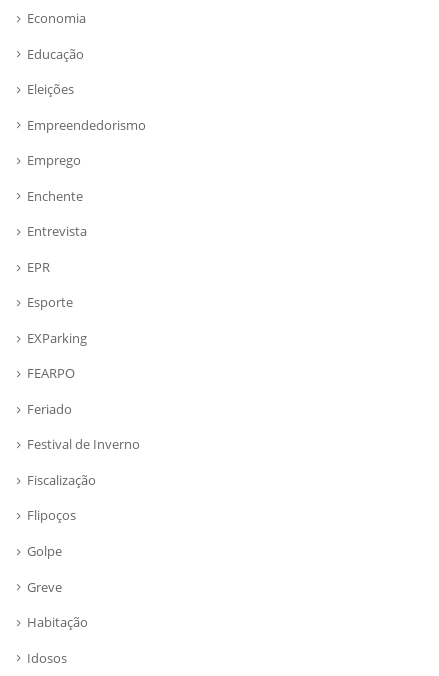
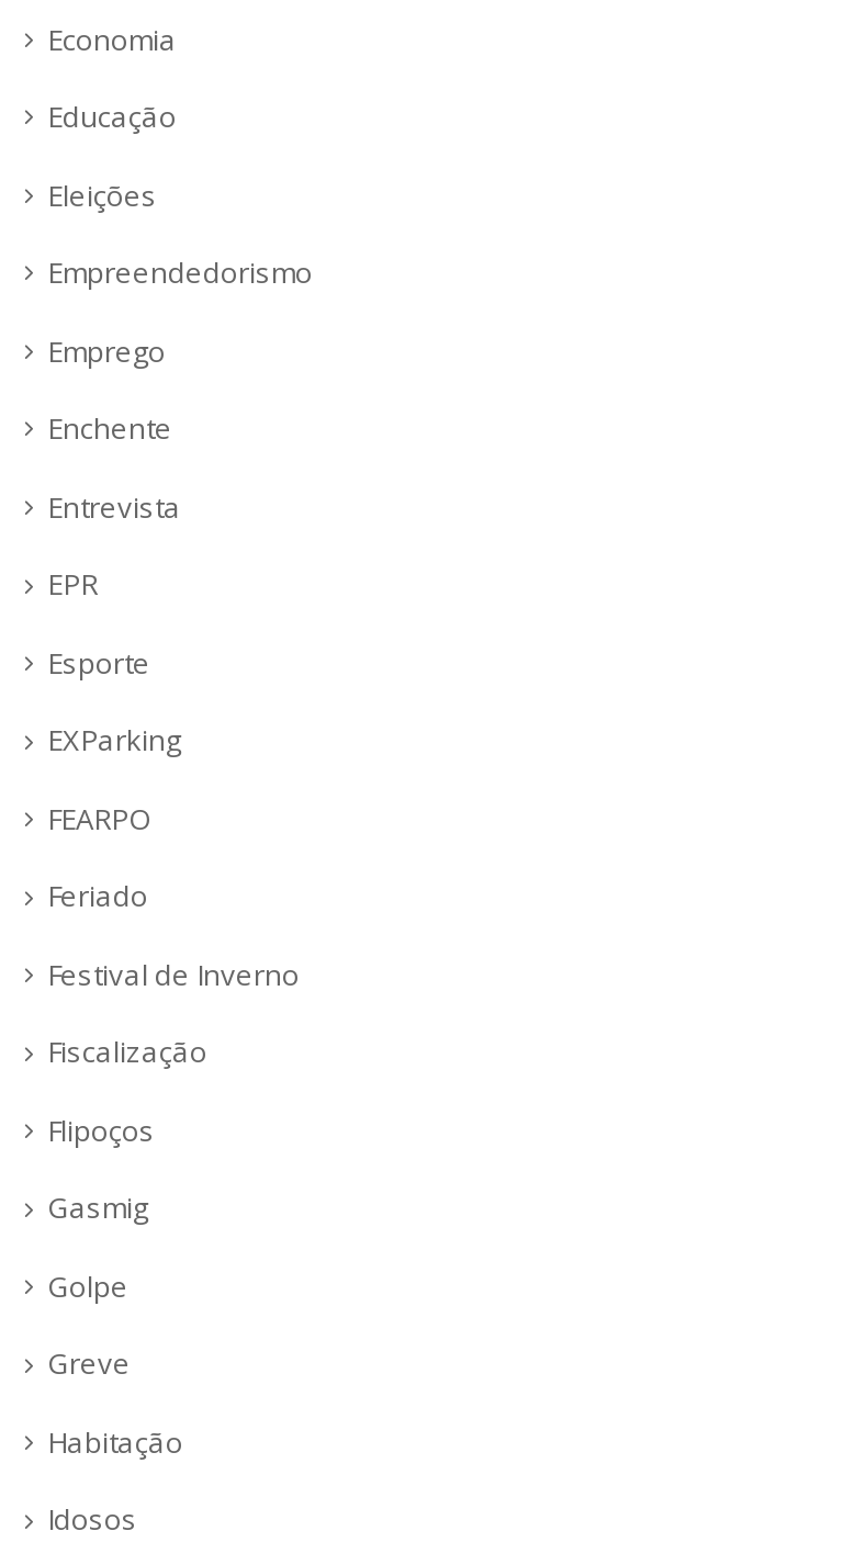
none -> [47,1189,148,1228] Gasmig

